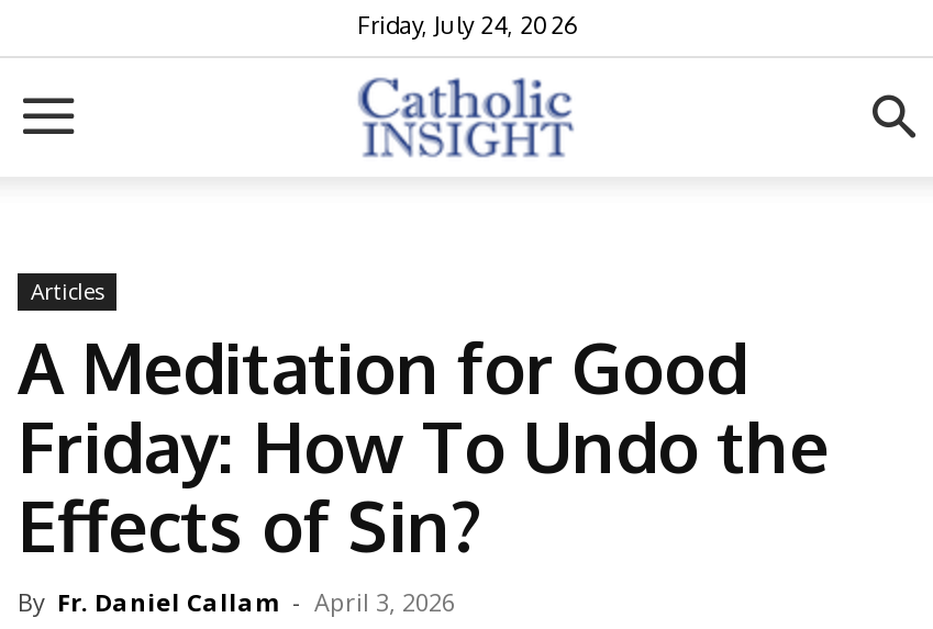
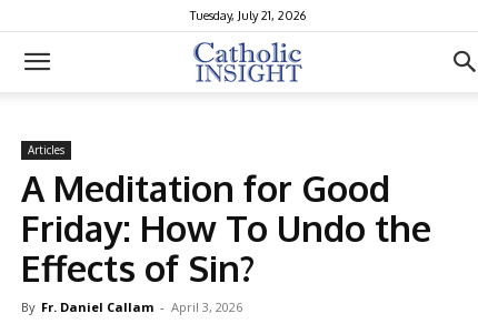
[357,10,575,41] Friday, July 24, 2026 -> [190,8,306,23] Tuesday, July 21, 2026

